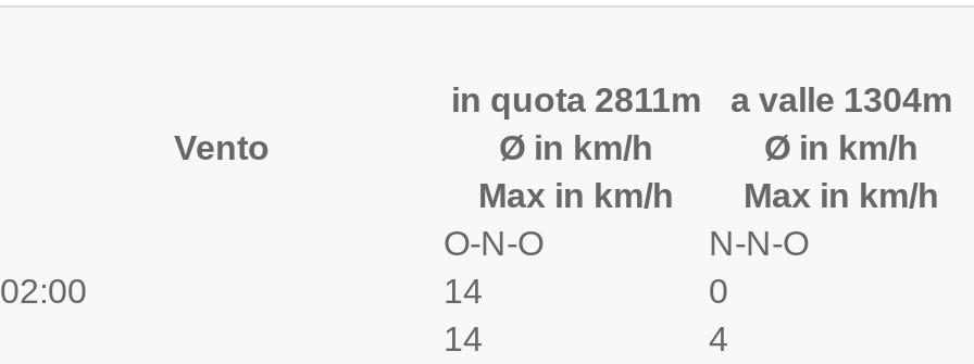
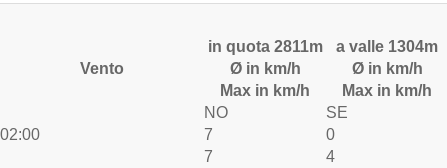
[444,224,544,357] O-N-O | 14 | 14 -> [204,104,228,165] NO | 7 | 7
[709,224,809,261] N-N-O -> [326,104,348,121] SE

